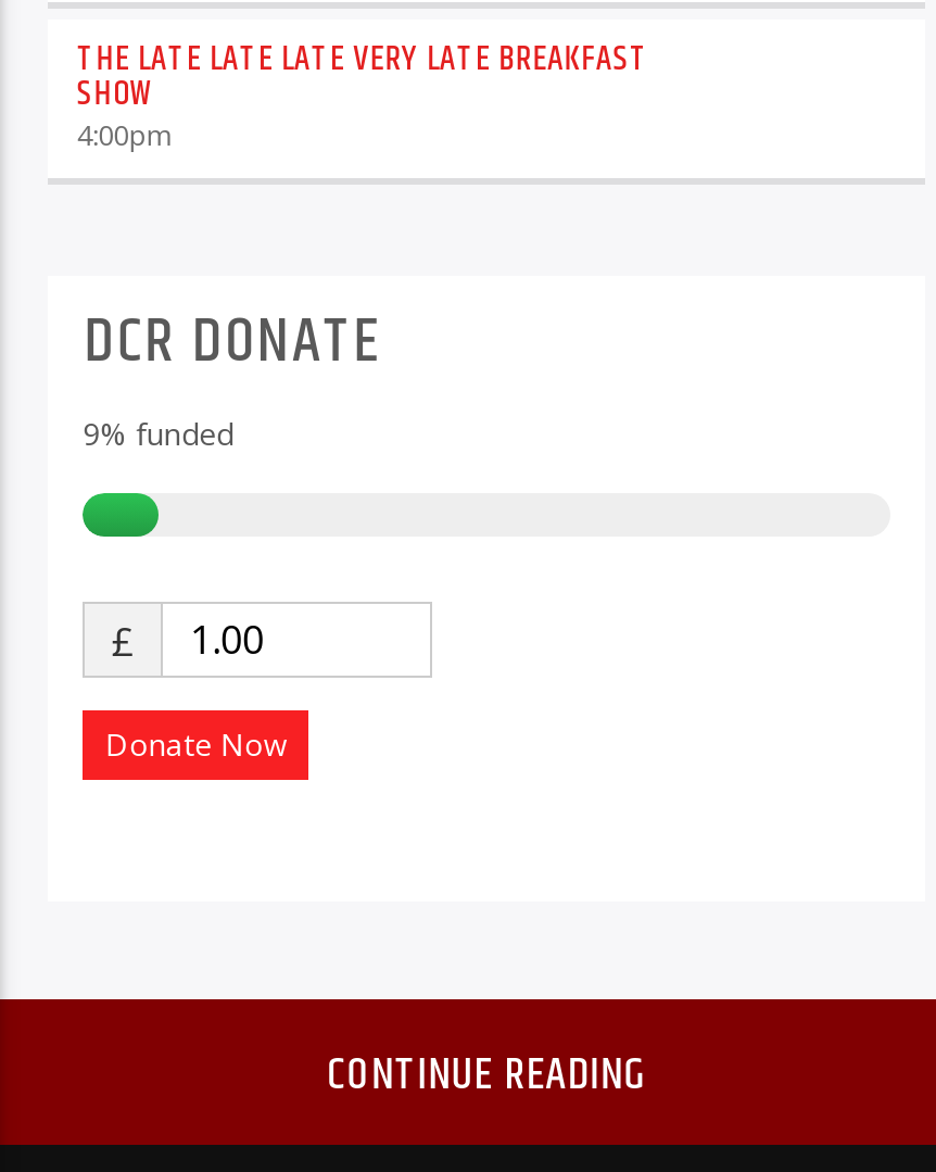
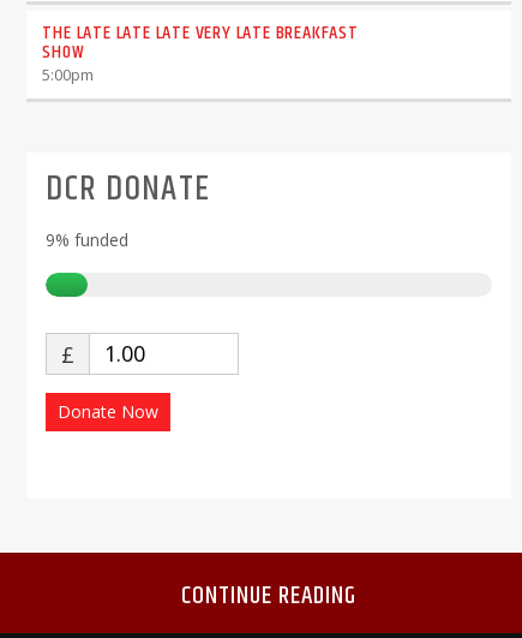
[77,115,170,154] 4:00pm -> [42,64,94,85] 5:00pm

